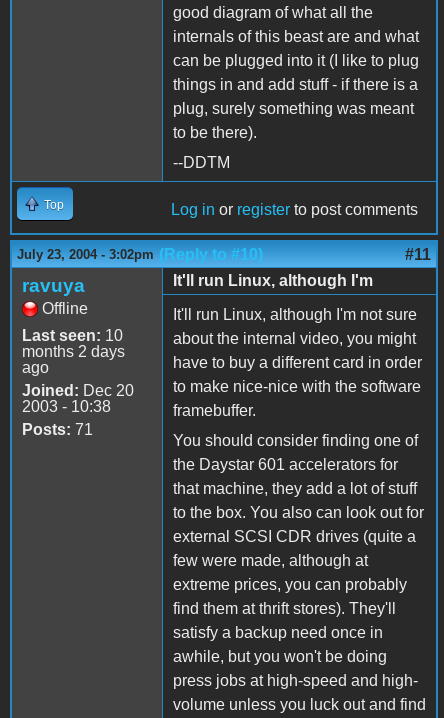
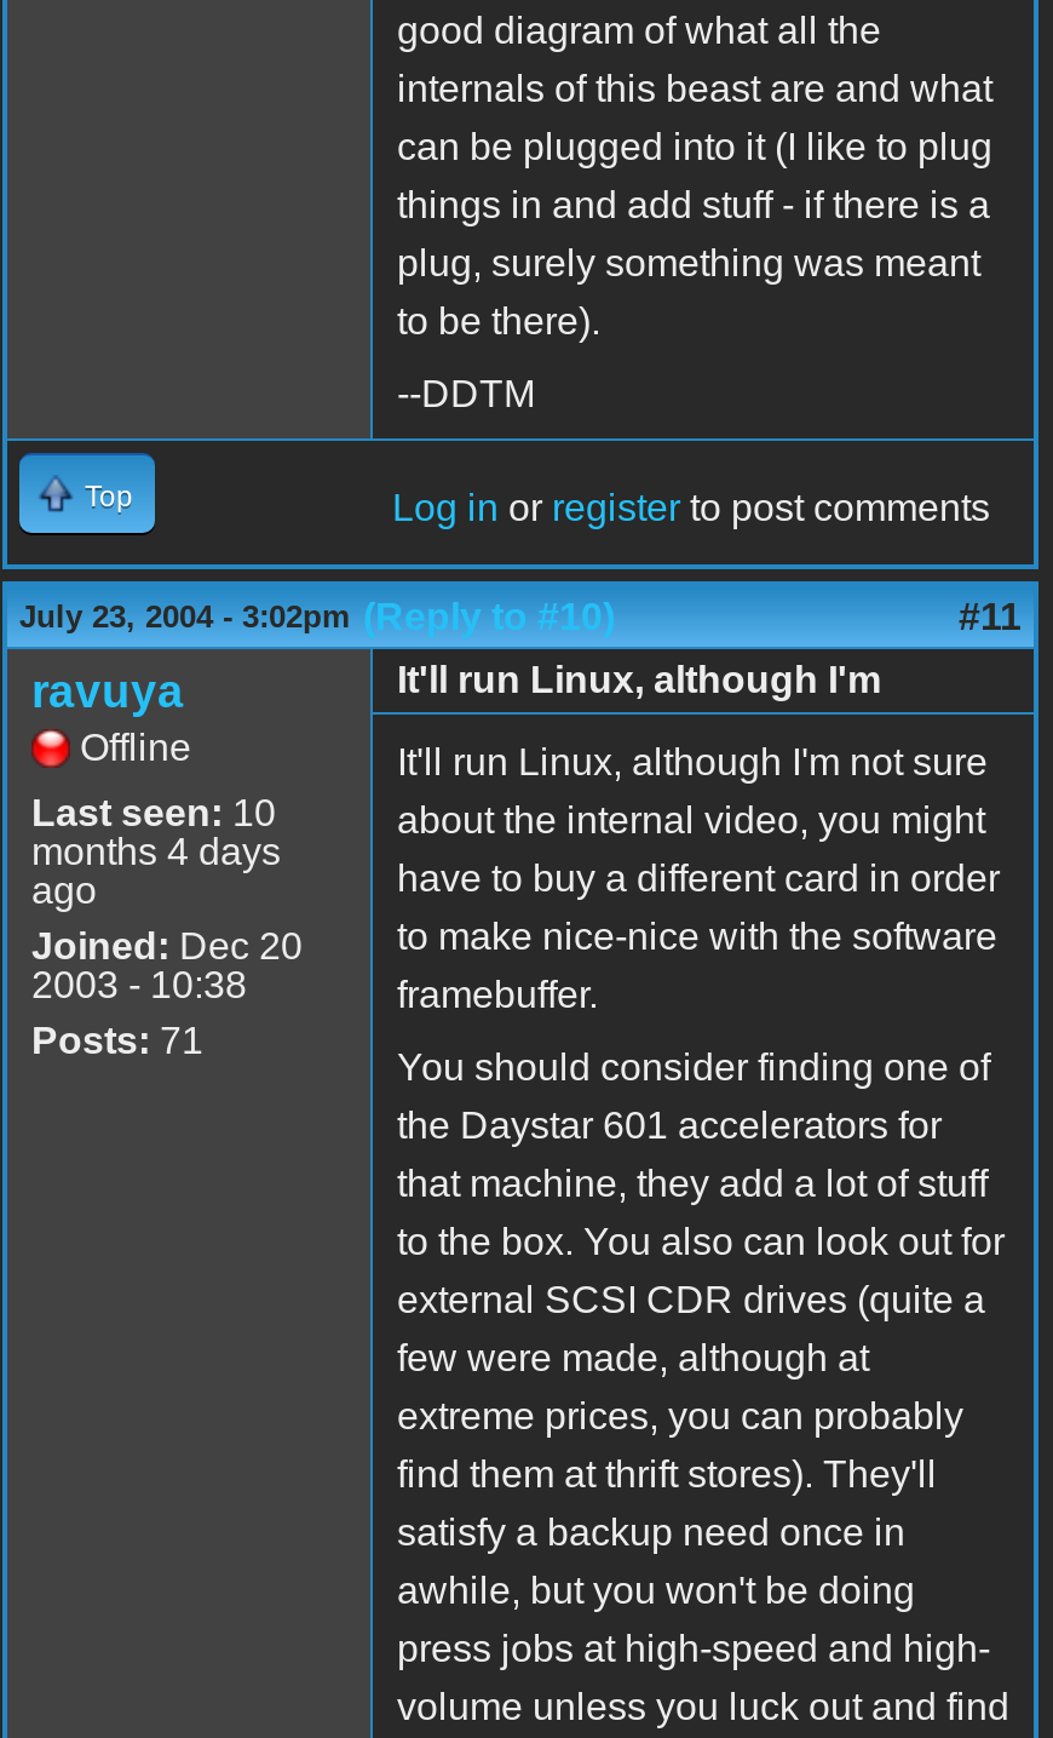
[22,343,125,360] months 2 days -> [31,831,281,872] months 4 days

